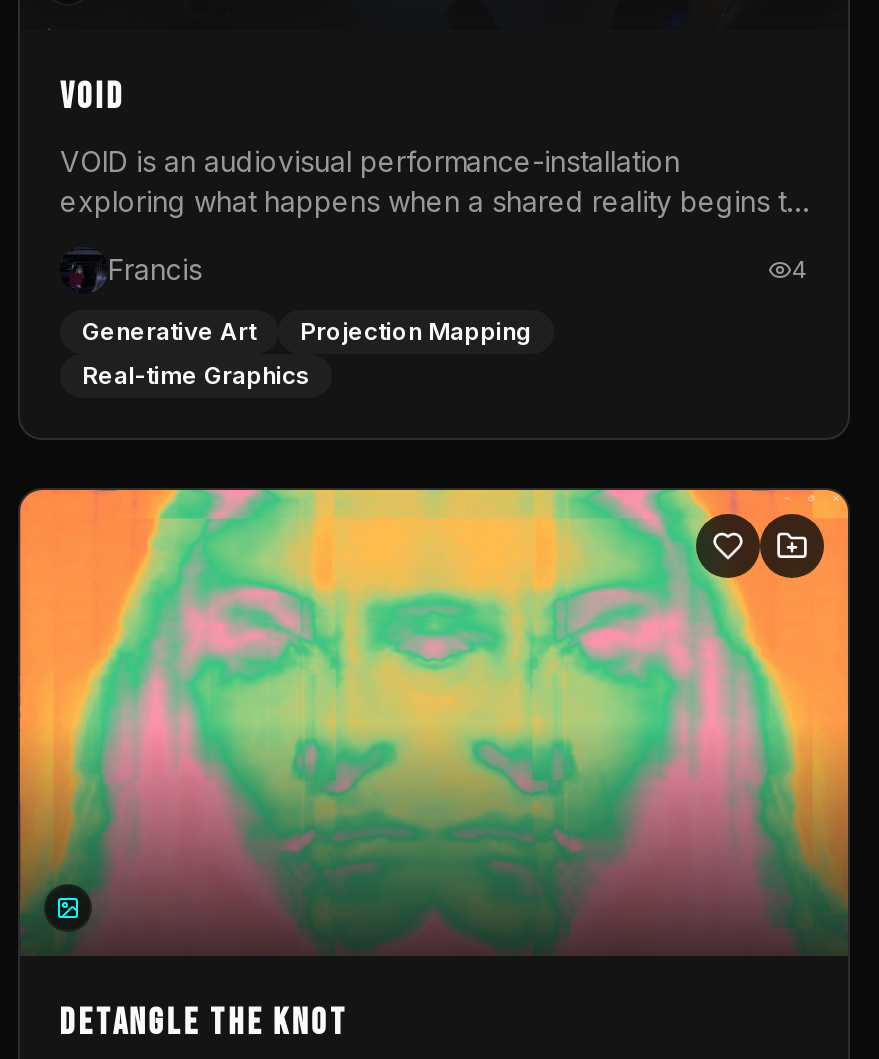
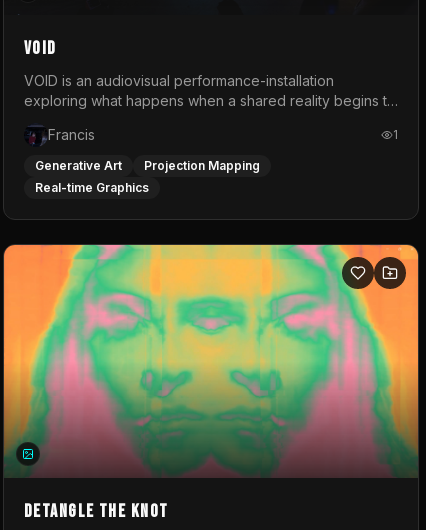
[792,254,808,284] 4 -> [393,127,398,142] 1

